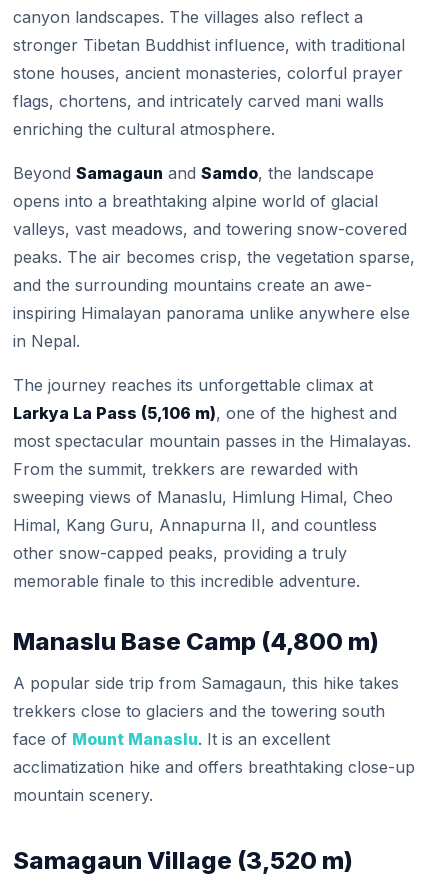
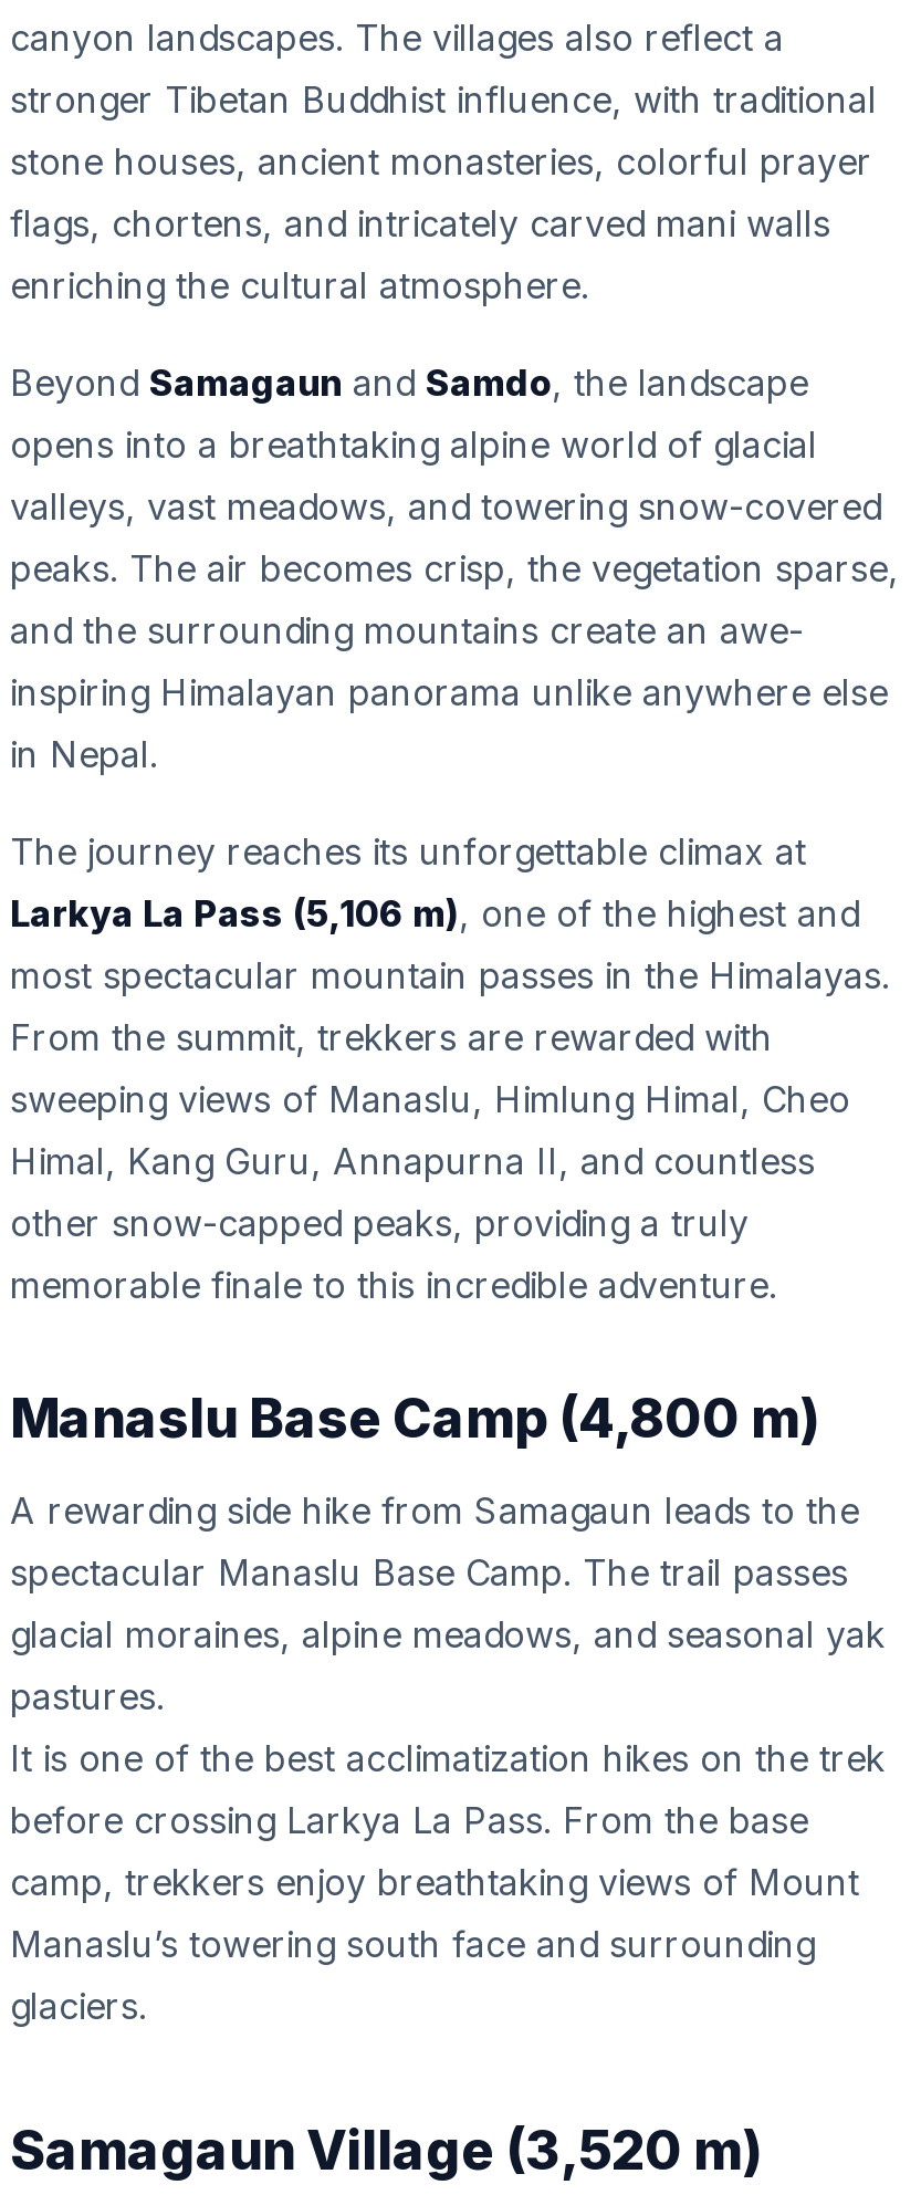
[13,673,415,805] A popular side trip from Samagaun, this hike takes | trekkers close to glaciers and the towering south | face of Mount Manaslu. It is an excellent | acclimatization hike and offers breathtaking close-up | mountain scenery. -> [10,1488,886,2027] A rewarding side hike from Samagaun leads to the | spectacular Manaslu Base Camp. The trail passes | glacial moraines, alpine meadows, and seasonal yak | pastures. | It is one of the best acclimatization hikes on the trek | before crossing Larkya La Pass. From the base | camp, trekkers enjoy breathtaking views of Mount | Manaslu’s towering south face and surrounding | glaciers.

